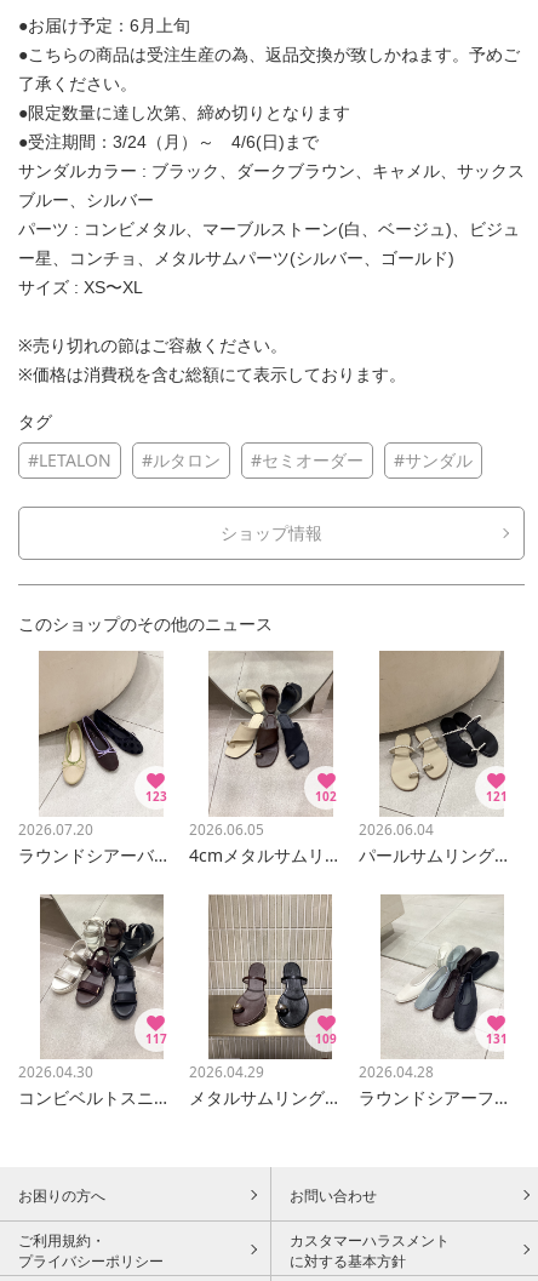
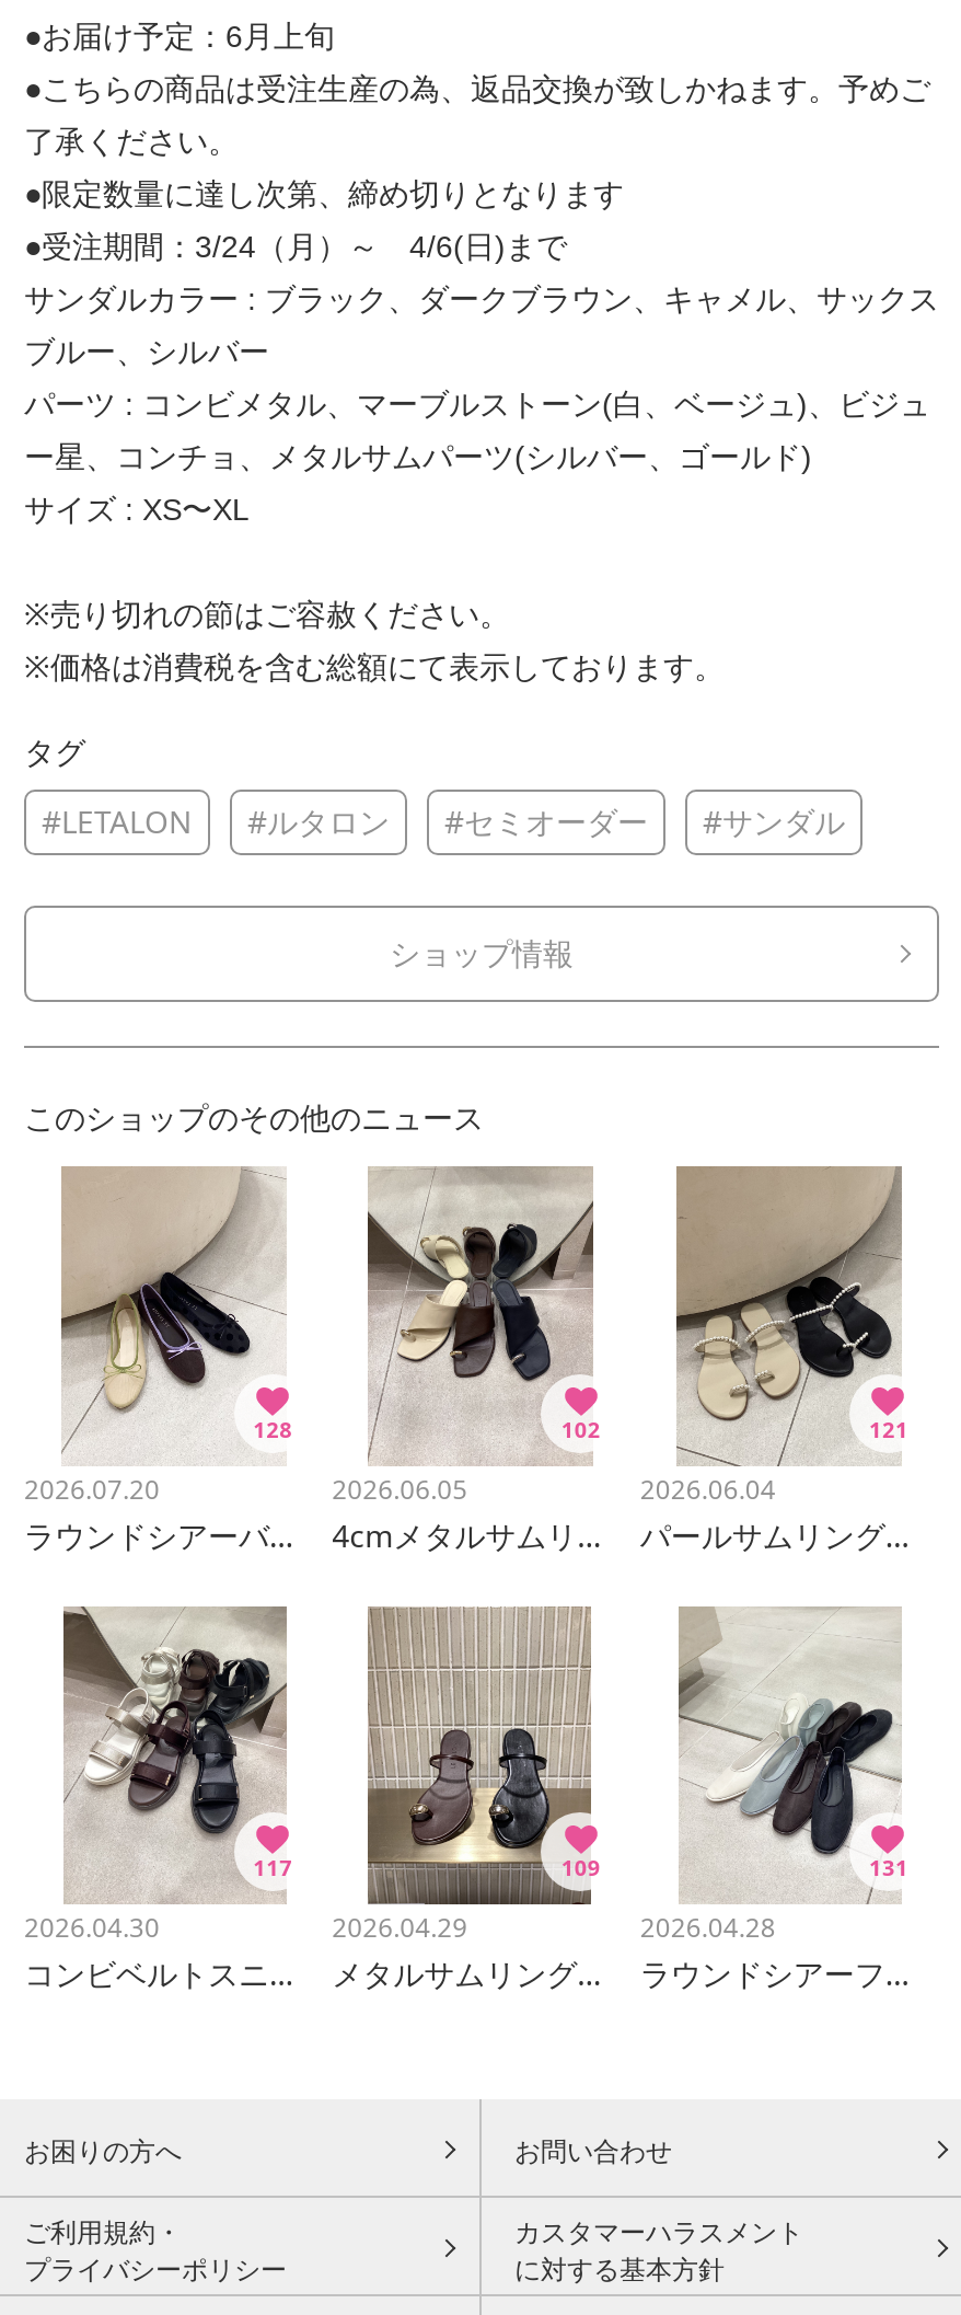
[145,787,167,804] 123 -> [253,1413,293,1444] 128

